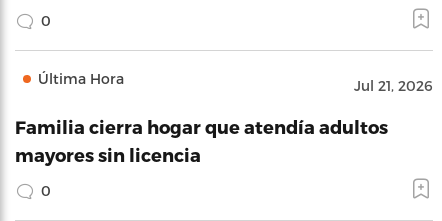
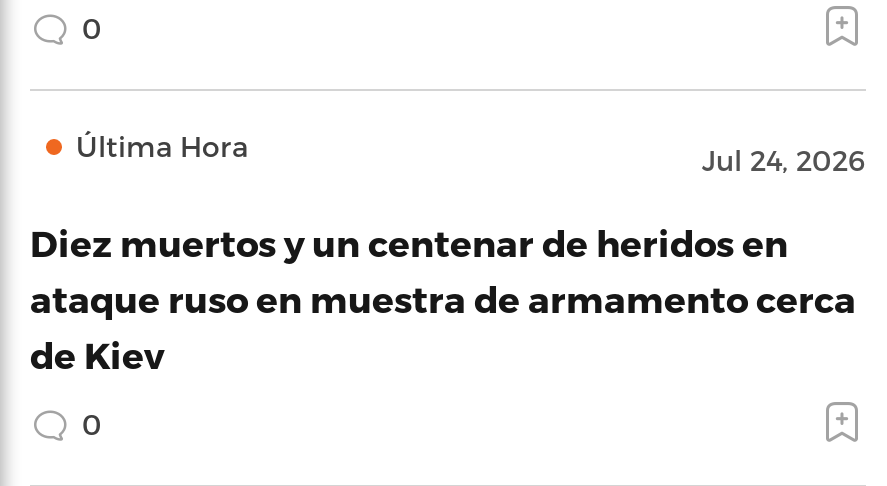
[354,77,433,94] Jul 21, 2026 -> [702,142,866,176] Jul 24, 2026
[15,116,388,165] Familia cierra hogar que atendía adultos | mayores sin licencia -> [30,220,856,374] Diez muertos y un centenar de heridos en | ataque ruso en muestra de armamento cerca | de Kiev

